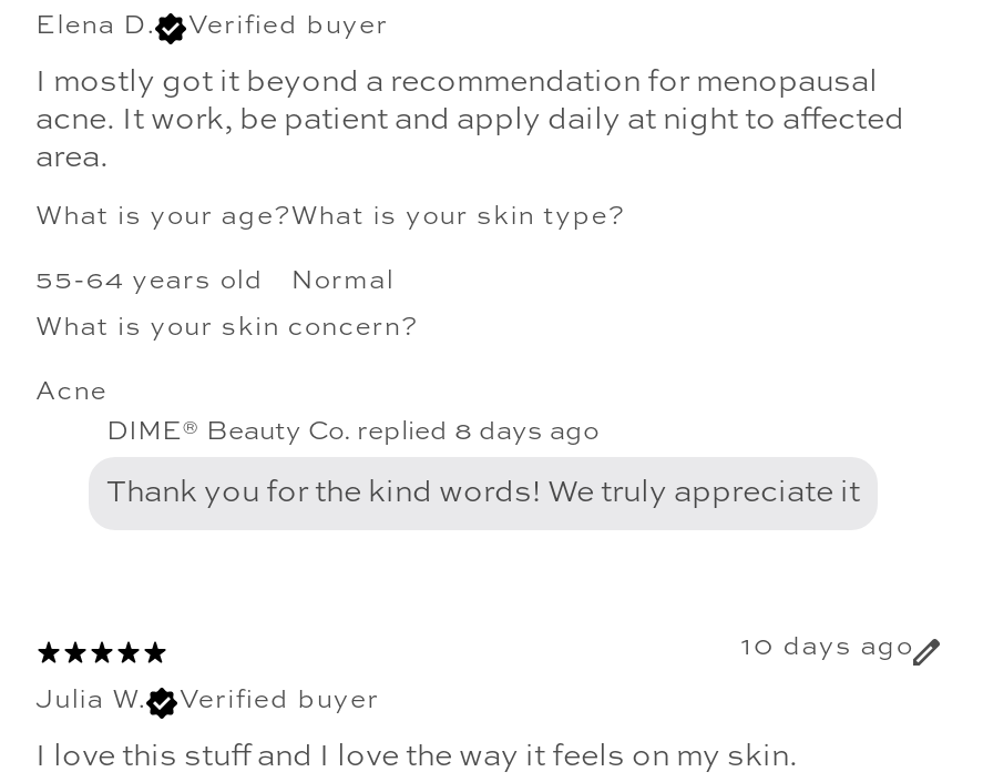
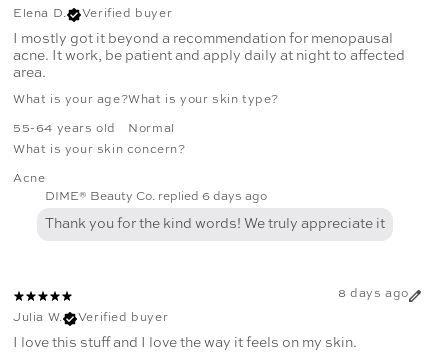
[106,420,598,446] DIME® Beauty Co. replied 8 days ago -> [45,191,267,203] DIME® Beauty Co. replied 6 days ago
[741,635,913,661] 10 days ago -> [338,288,409,300] 8 days ago

